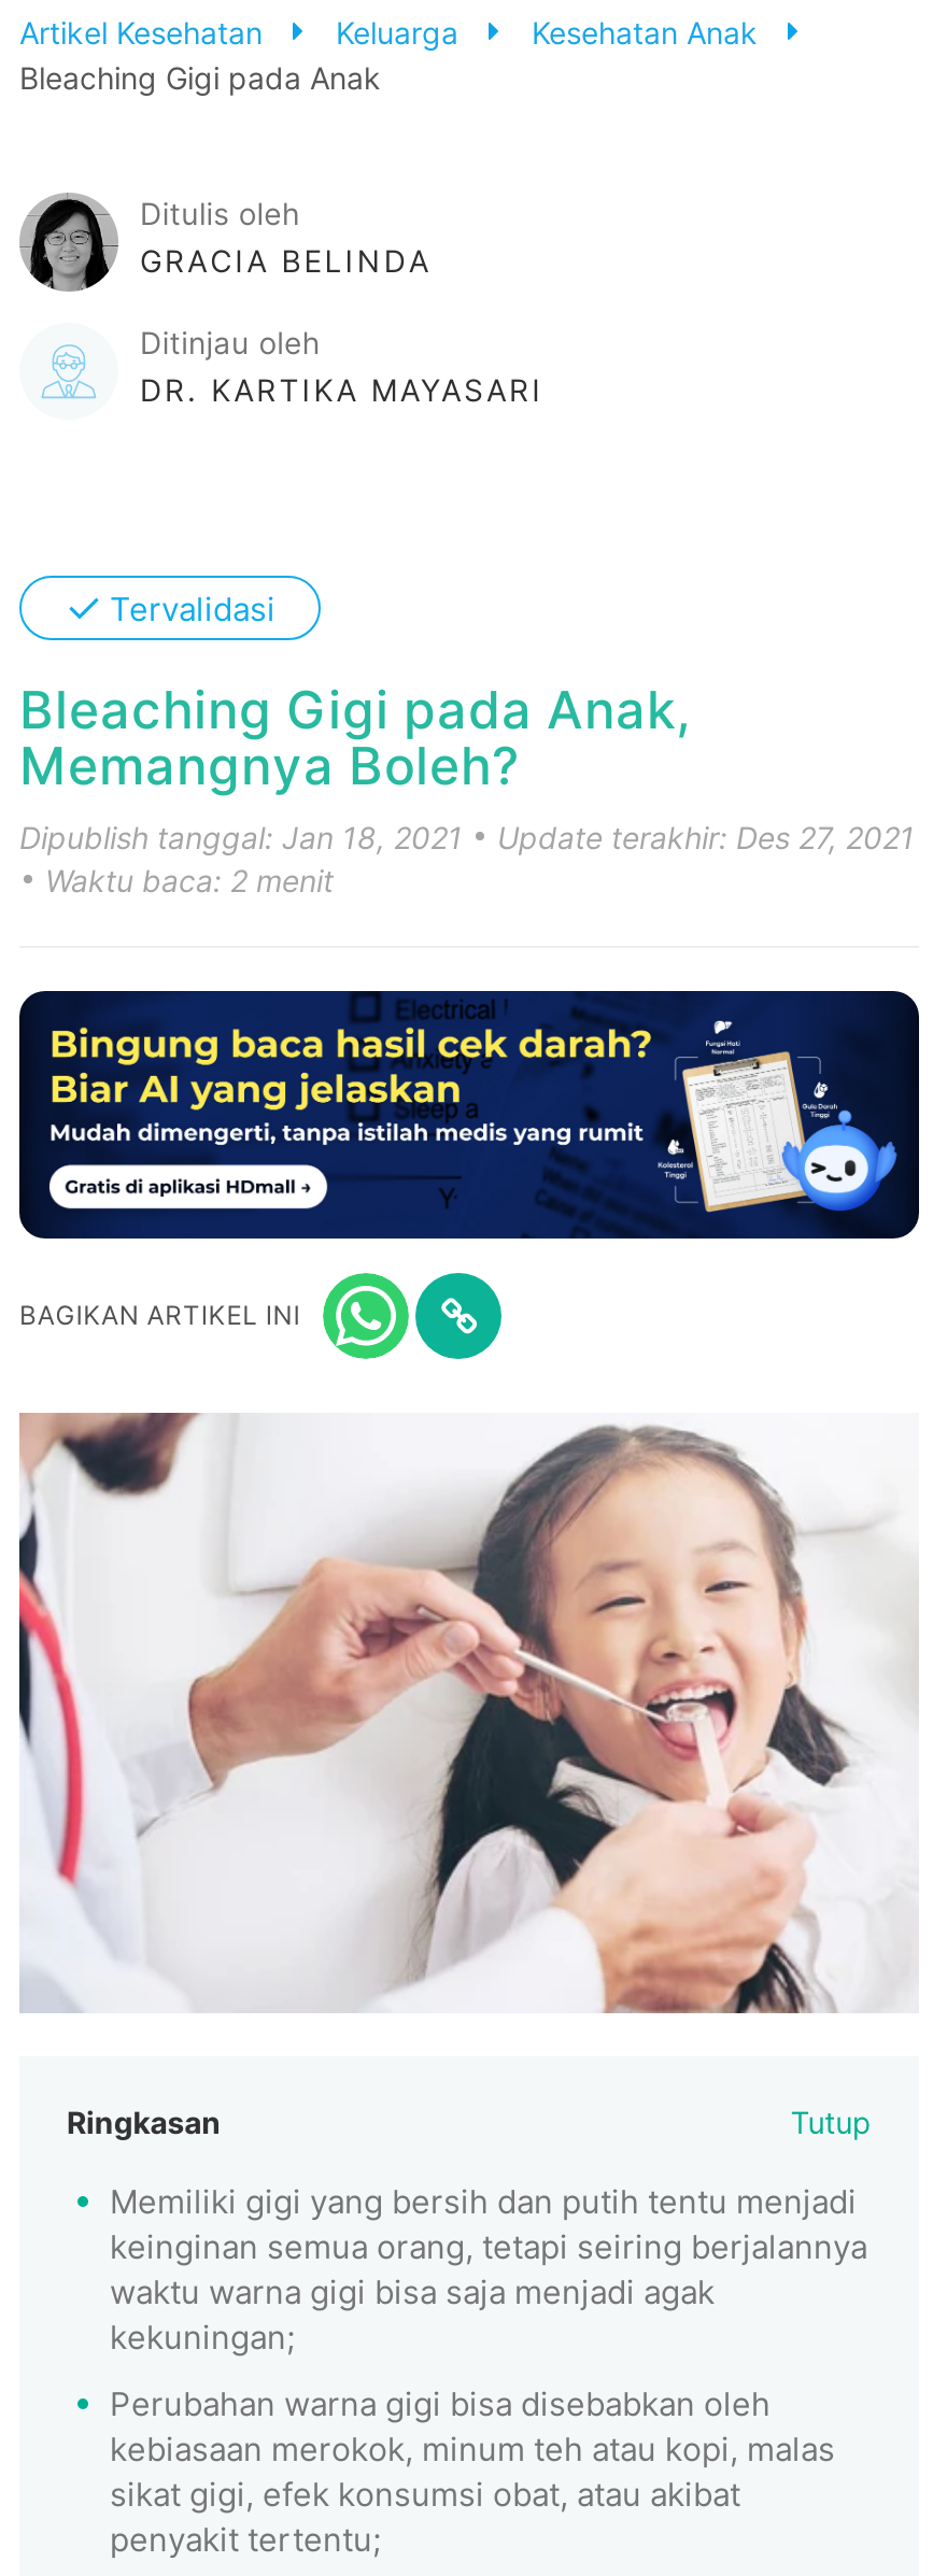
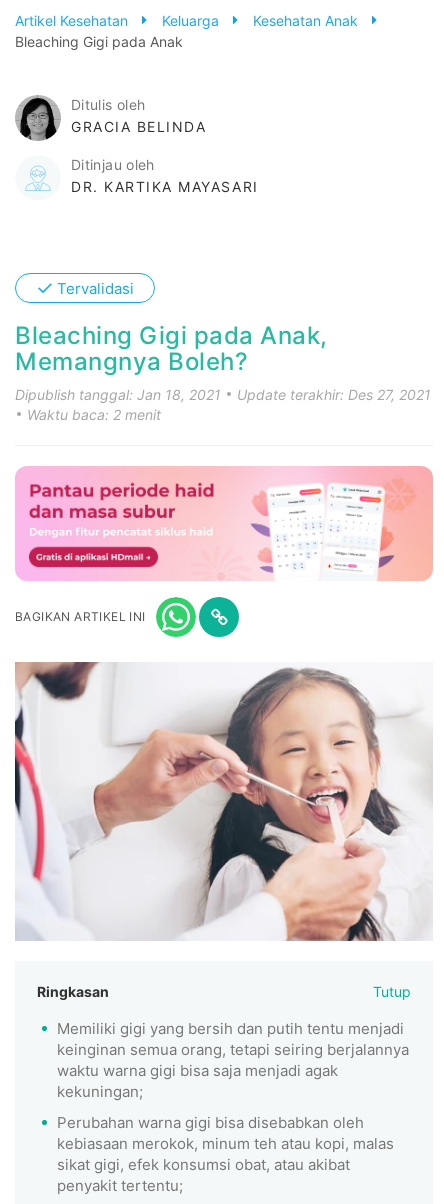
[17,989,921,1241] [image] -> [15,466,433,581] [image]

